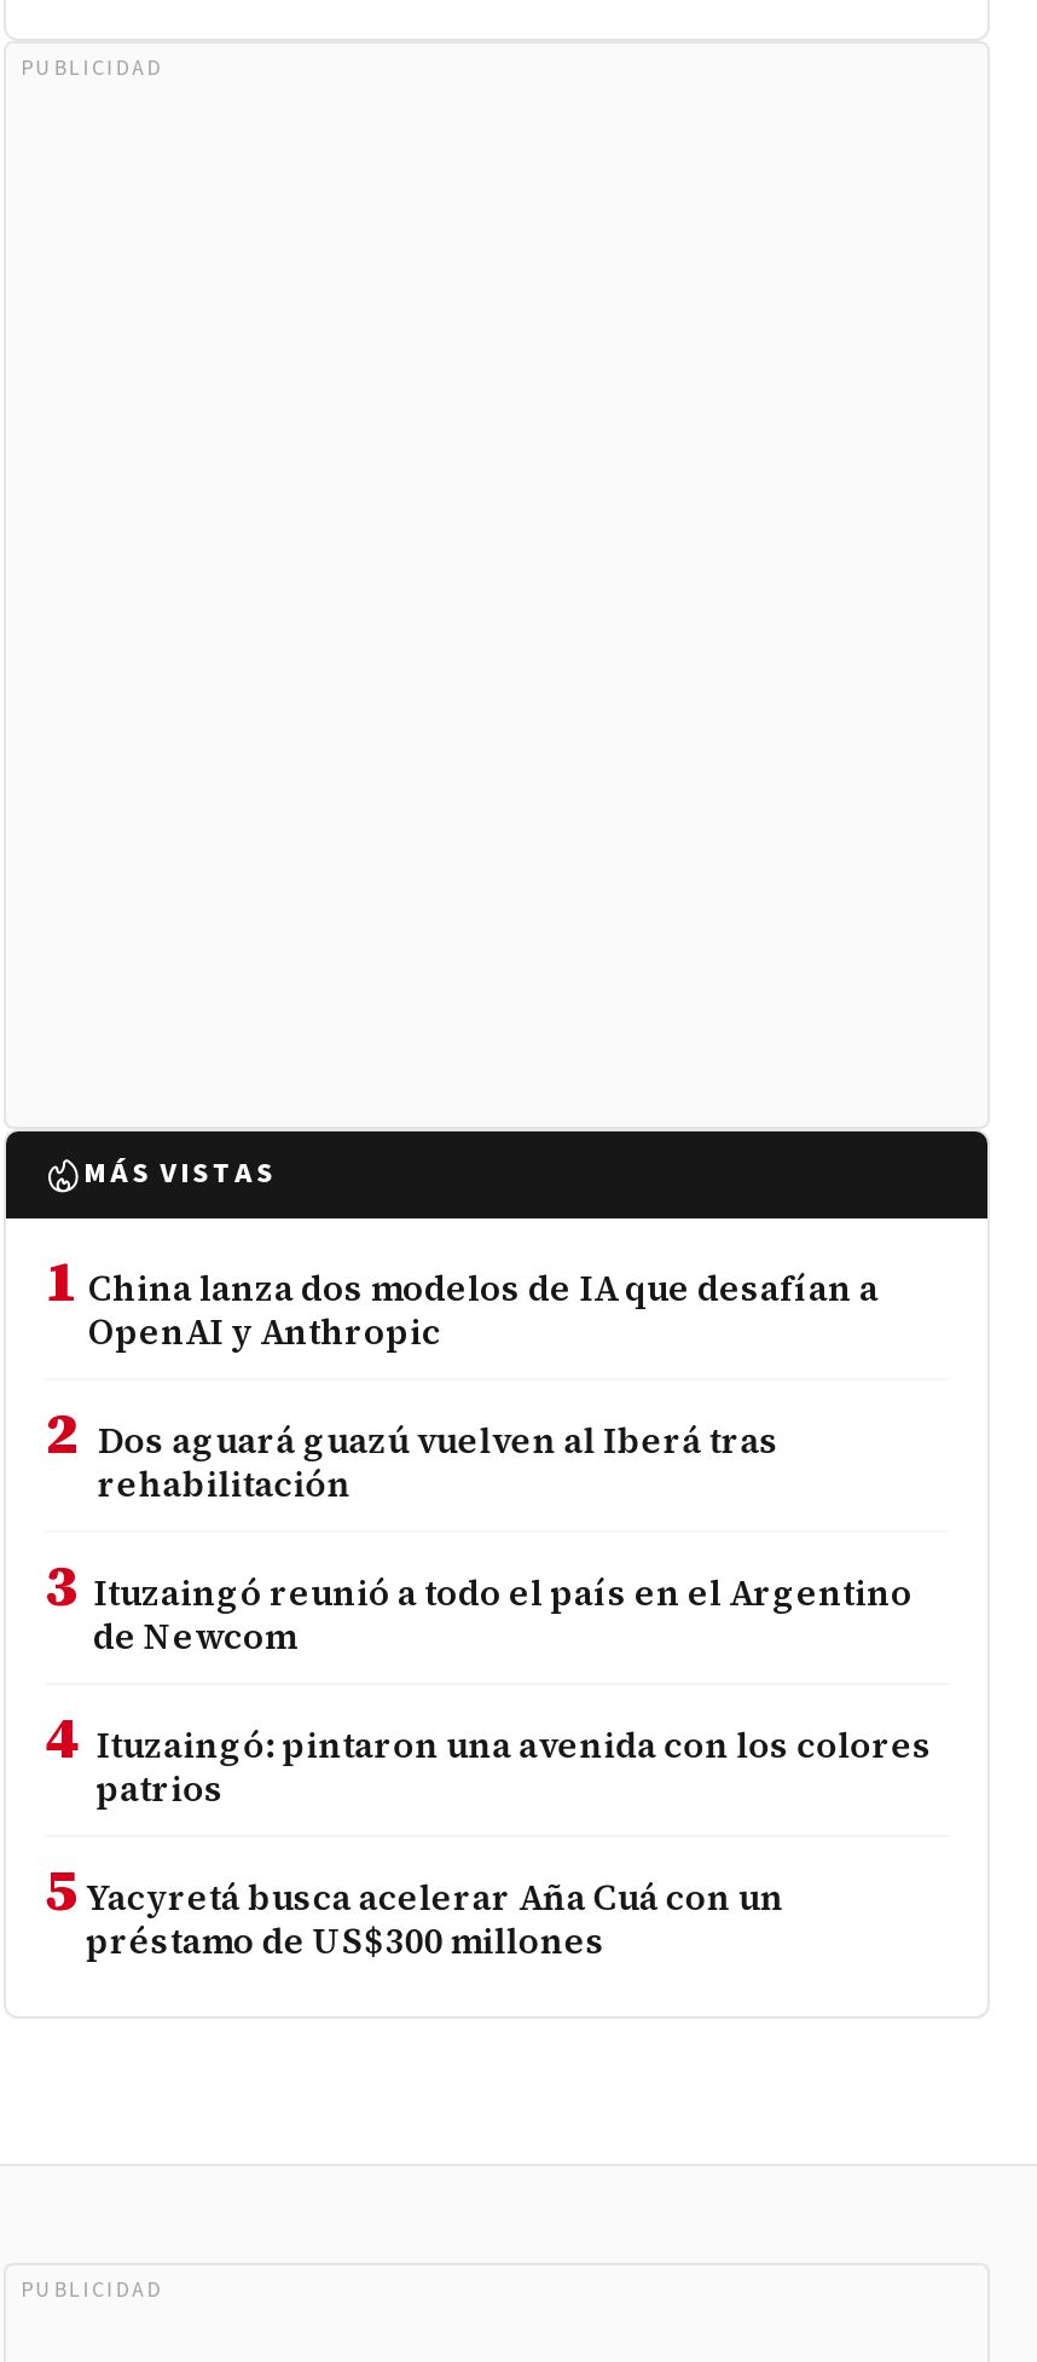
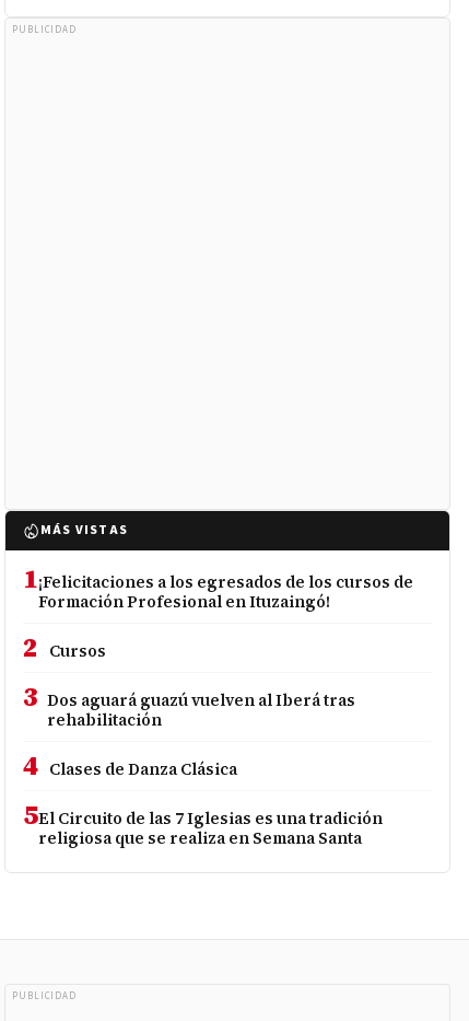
[45,1240,879,1356] 1 China lanza dos modelos de IA que desafían a | OpenAI y Anthropic -> [23,560,413,613] 1¡Felicitaciones a los egresados de los cursos de | Formación Profesional en Ituzaingó!
[45,1393,779,1472] 2 Dos aguará guazú vuelven al Iberá tras -> [23,629,355,715] 2 Cursos | 3 Dos aguará guazú vuelven al Iberá tras
moved [97,1460,351,1509] -> [47,709,161,731]: rehabilitación
[45,1545,932,1966] 3 Ituzaingó reunió a todo el país en el Argentino | de Newcom | 4 Ituzaingó: pintaron una avenida con los colores | patrios | 5 Yacyretá busca acelerar Aña Cuá con un | préstamo de US$300 millones -> [23,747,383,849] 4 Clases de Danza Clásica | 5El Circuito de las 7 Iglesias es una tradición | religiosa que se realiza en Semana Santa

